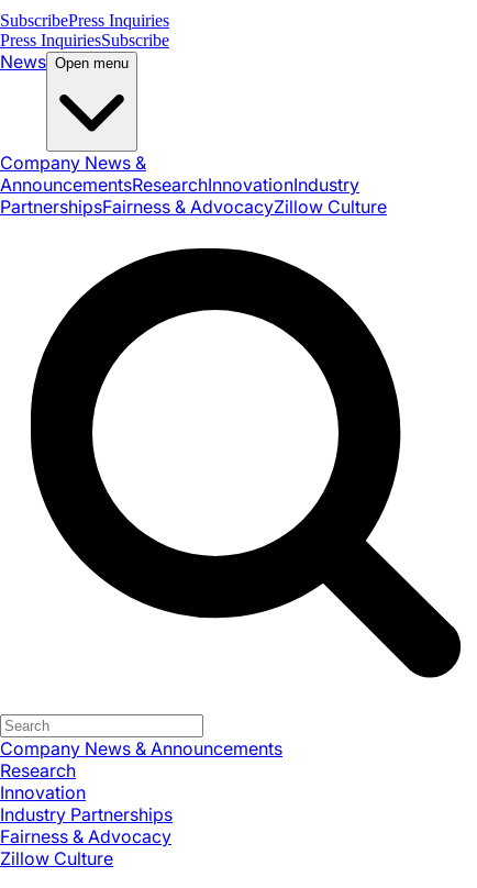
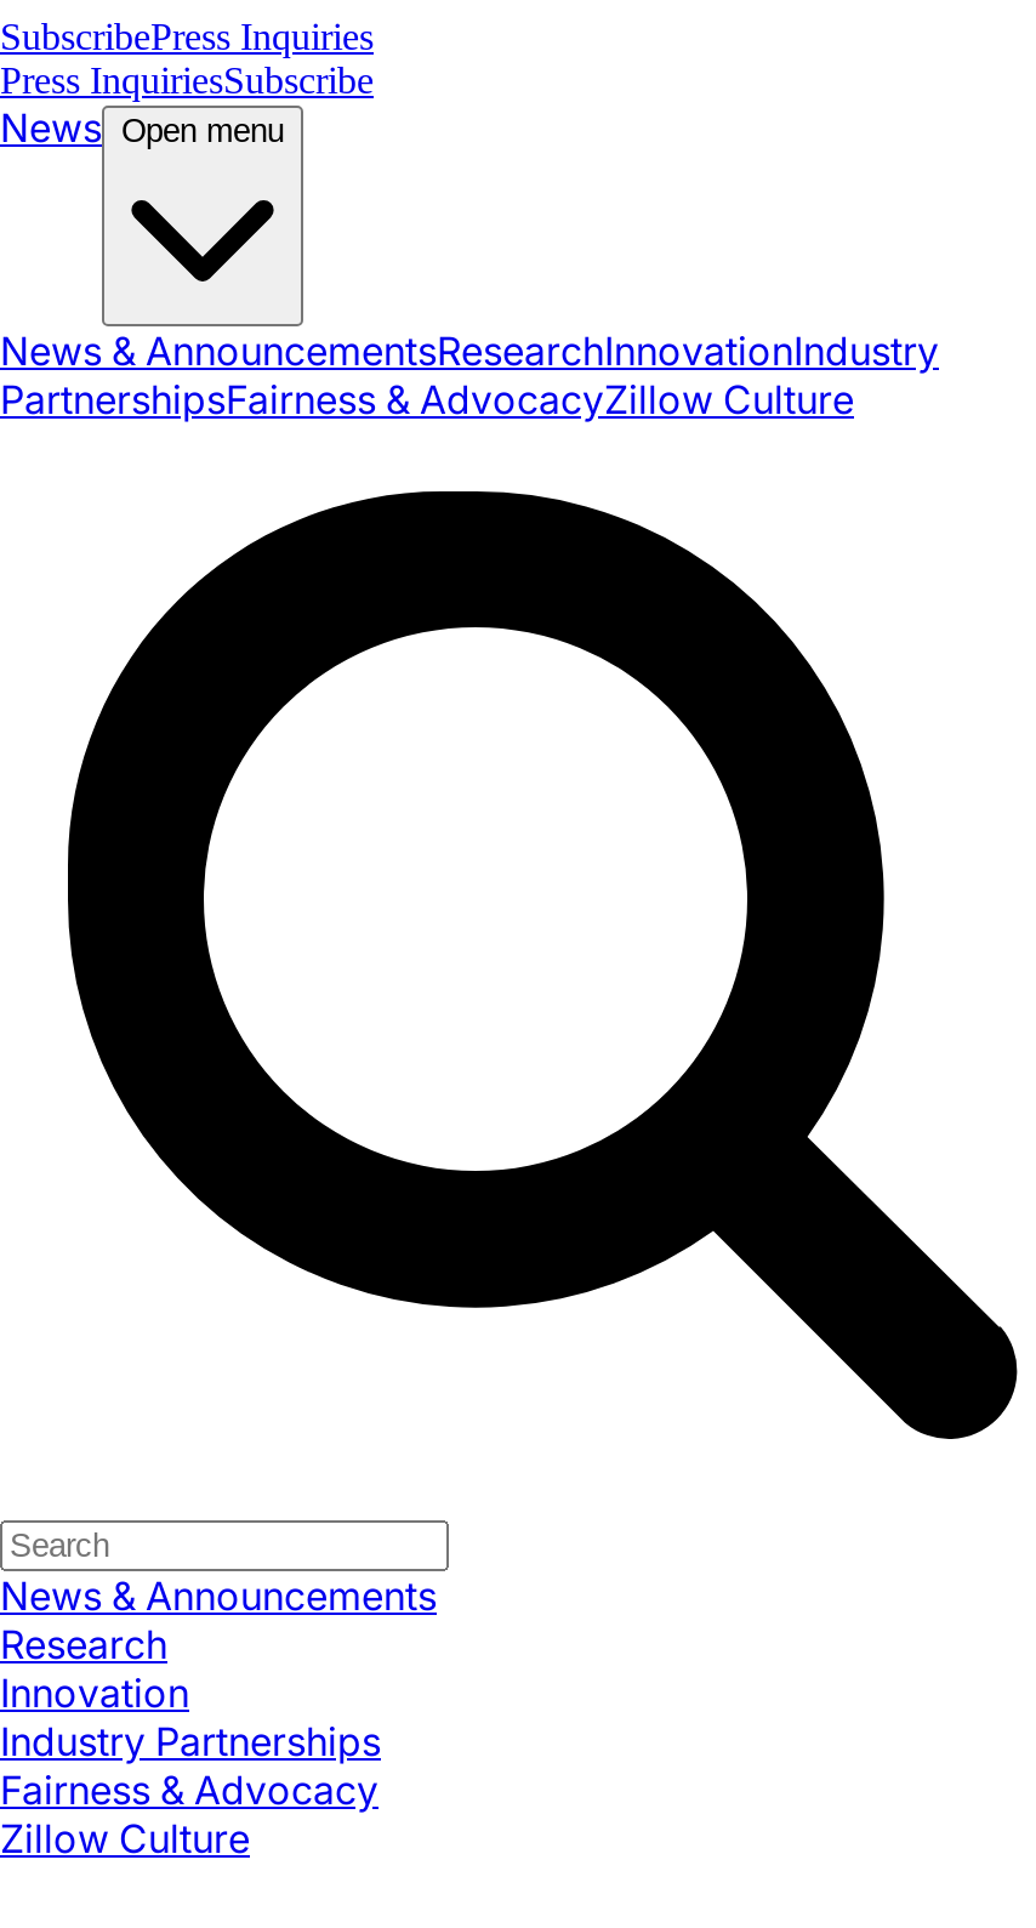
[0,152,359,196] Company News & | AnnouncementsResearchInnovationIndustry -> [0,327,939,375] News & AnnouncementsResearchInnovationIndustry
[0,738,282,760] Company News & Announcements -> [0,1572,437,1620] News & Announcements

